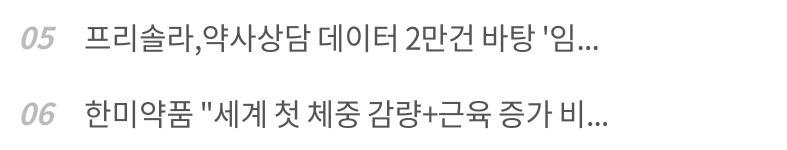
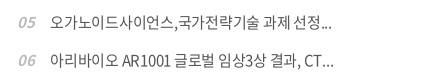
[84,15,599,59] 프리솔라,약사상담 데이터 2만건 바탕 '임... -> [50,11,332,33] 오가노이드사이언스,국가전략기술 과제 선정...
[84,91,608,135] 한미약품 "세계 첫 체중 감량+근육 증가 비... -> [50,49,333,71] 아리바이오 AR1001 글로벌 임상3상 결과, CT...

